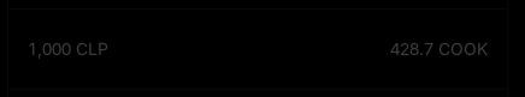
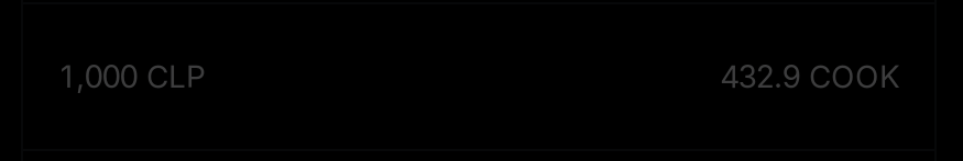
[390,38,488,59] 428.7 COOK -> [721,57,899,94] 432.9 COOK

